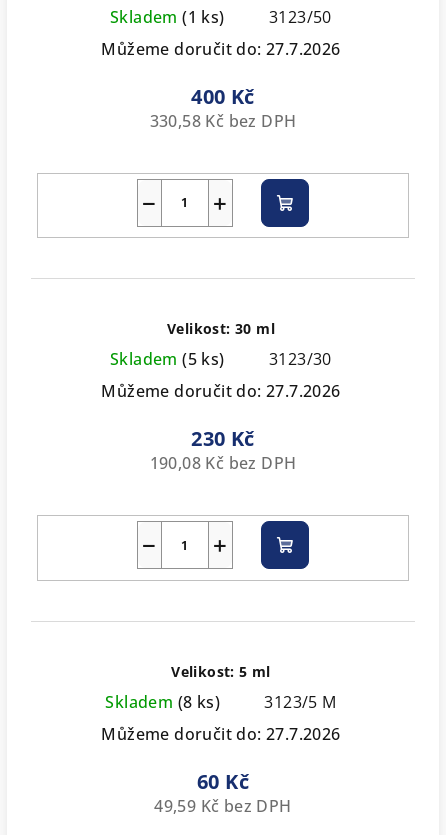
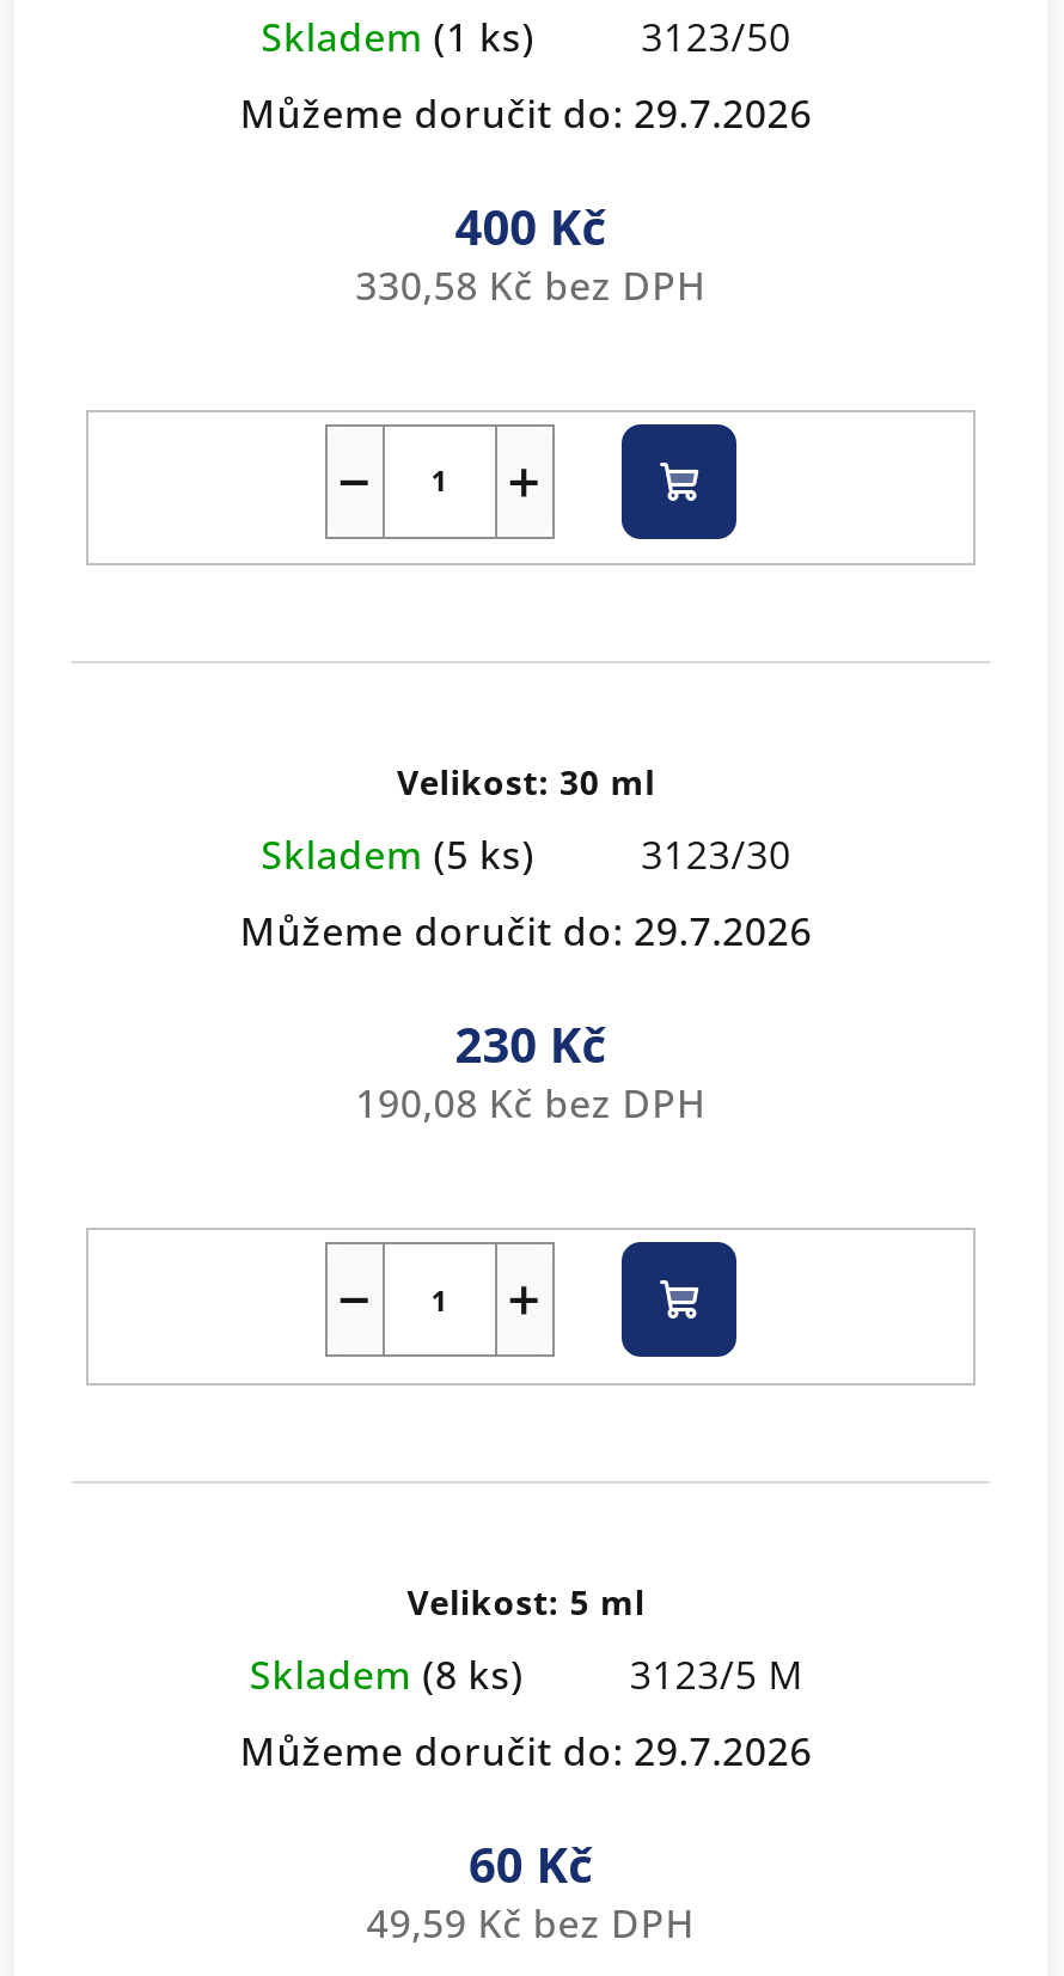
[101,38,341,60] Můžeme doručit do: 27.7.2026 -> [240,87,812,140] Můžeme doručit do: 29.7.2026
[101,380,341,402] Můžeme doručit do: 27.7.2026 -> [240,906,812,958] Můžeme doručit do: 29.7.2026
[101,723,341,745] Můžeme doručit do: 27.7.2026 -> [240,1724,812,1777] Můžeme doručit do: 29.7.2026

